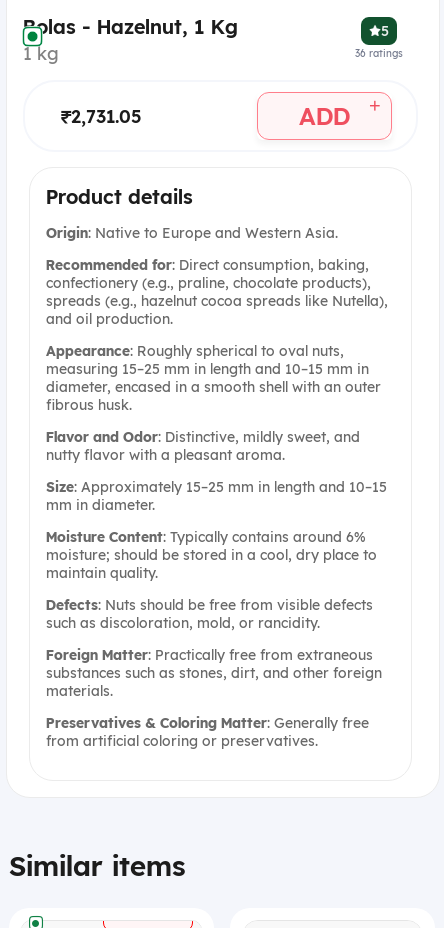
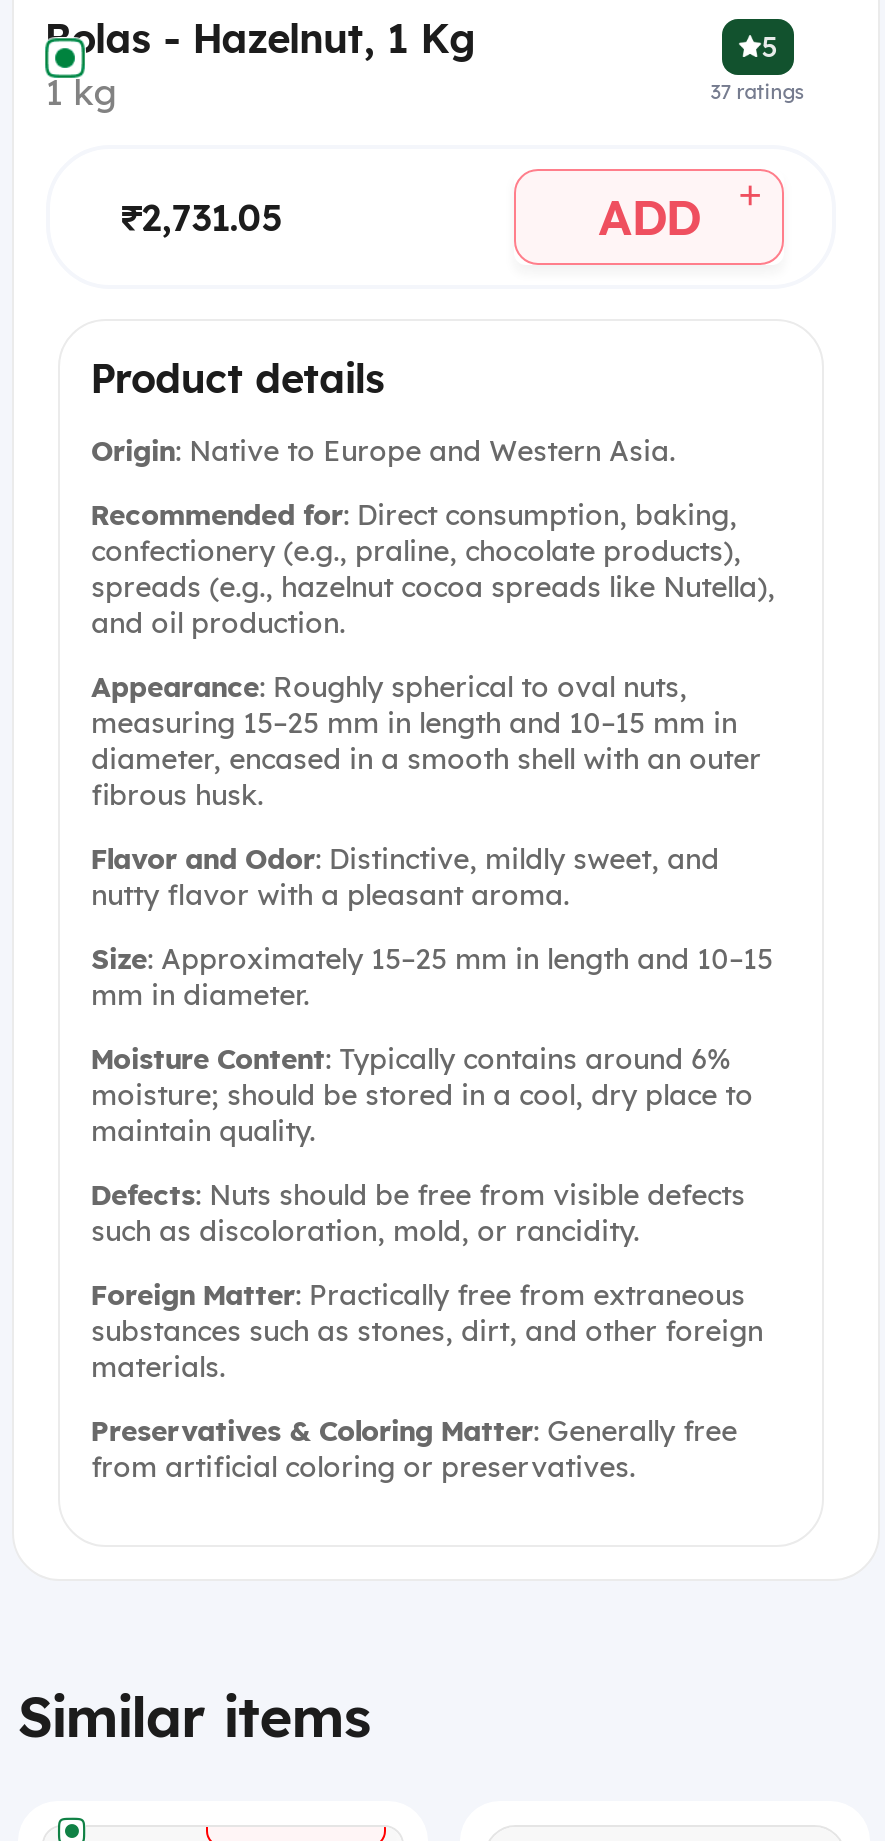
[355,47,403,60] 36 ratings -> [710,79,804,105] 37 ratings

